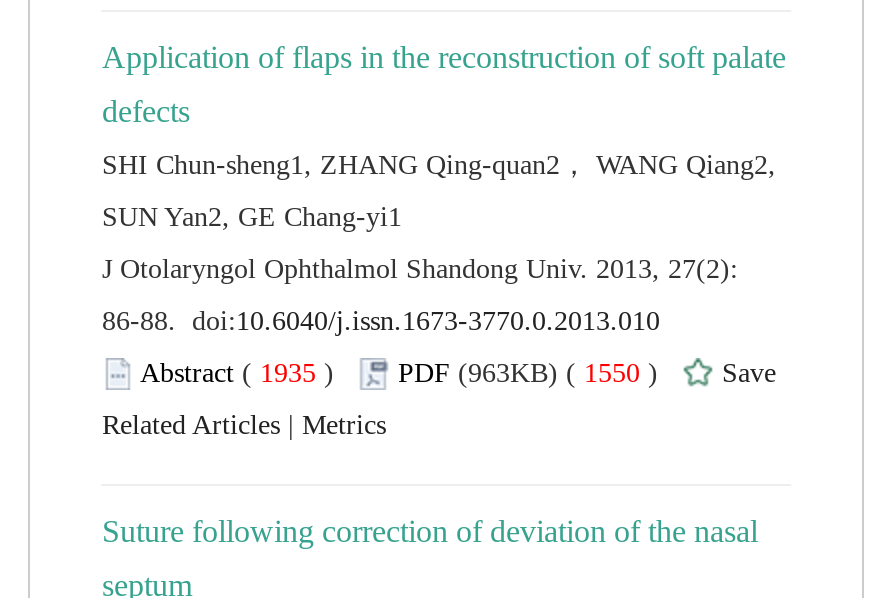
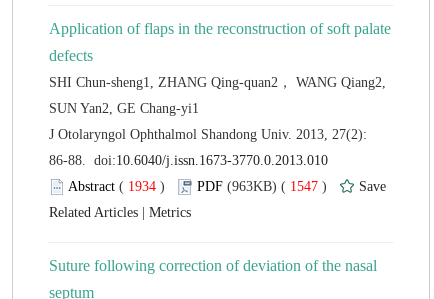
[576,357,682,387] 1550) -> [286,179,339,194] 1547)

